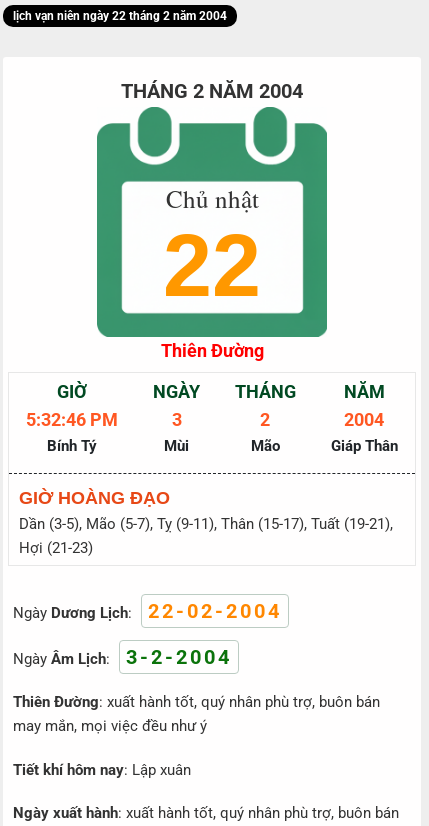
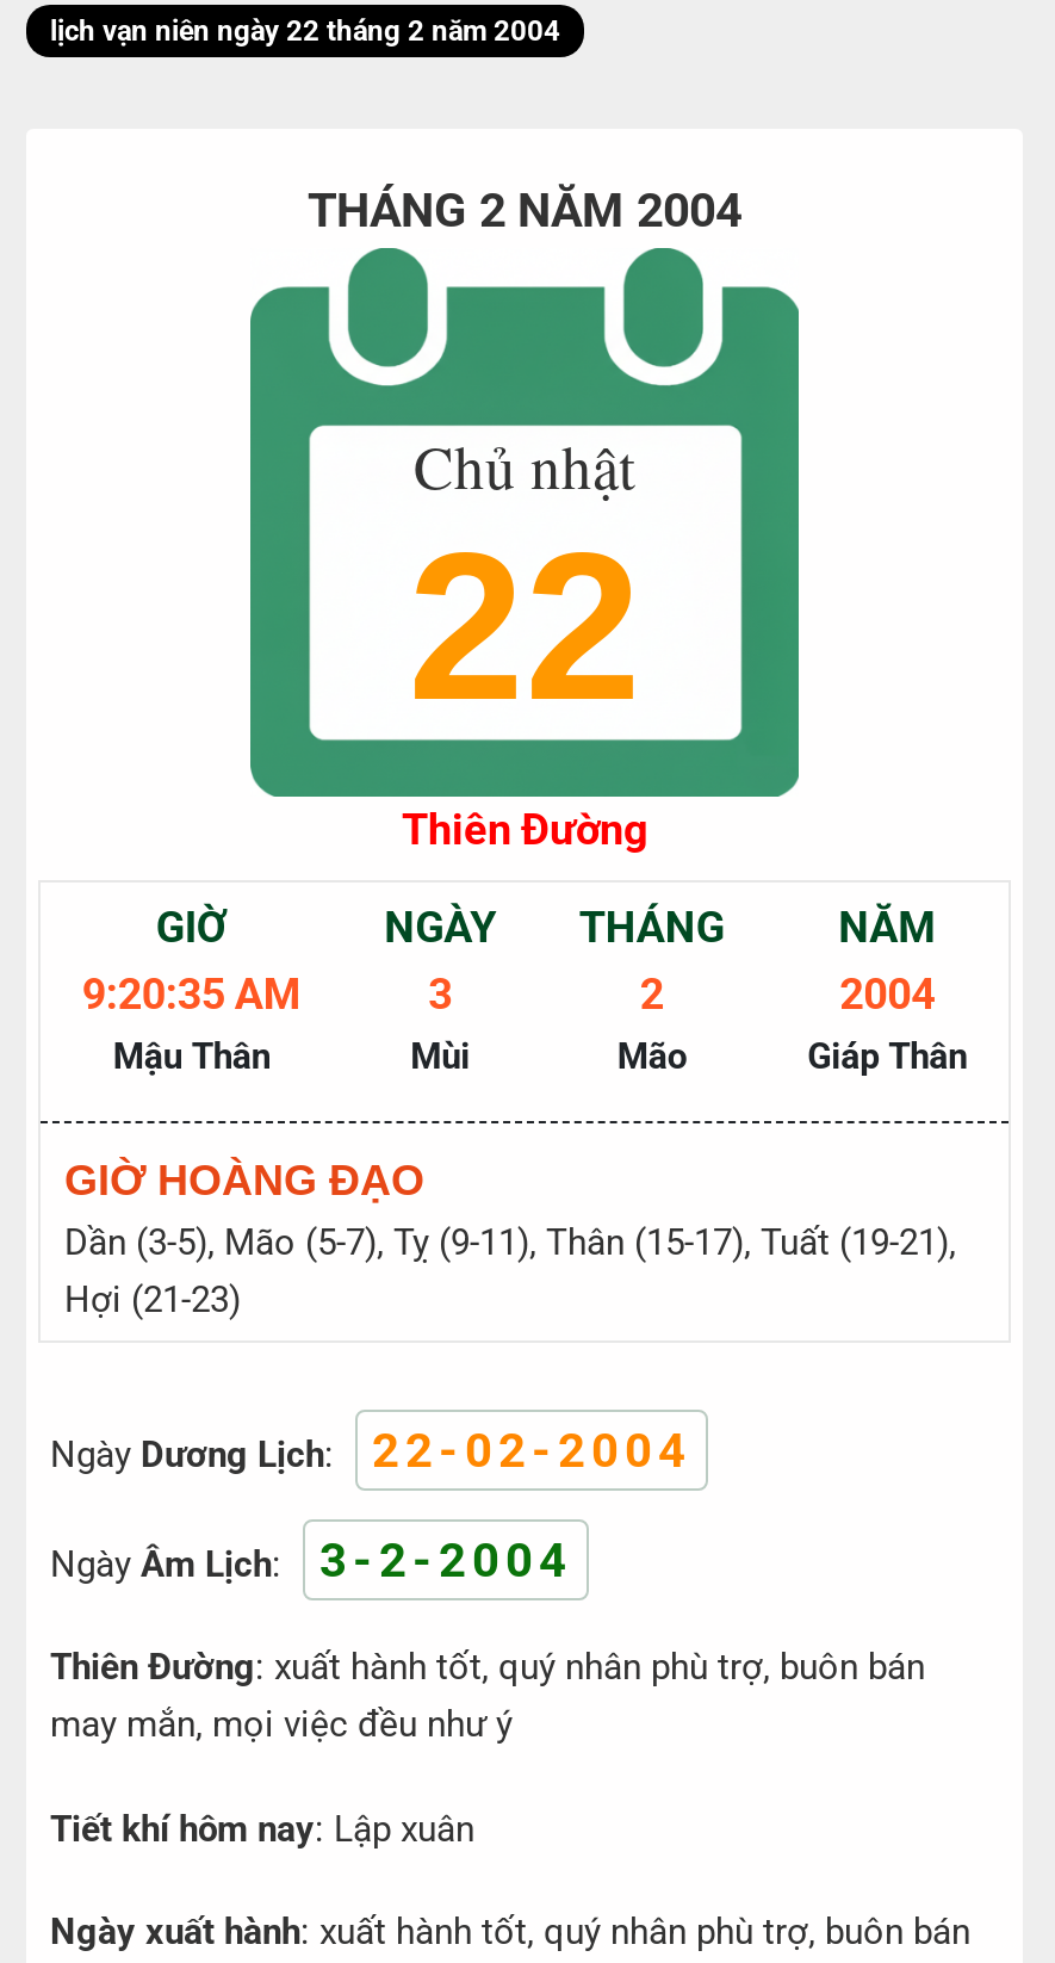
[26,409,118,455] 5:32:46 PM | Bính Tý -> [82,968,301,1078] 9:20:35 AM | Mậu Thân

